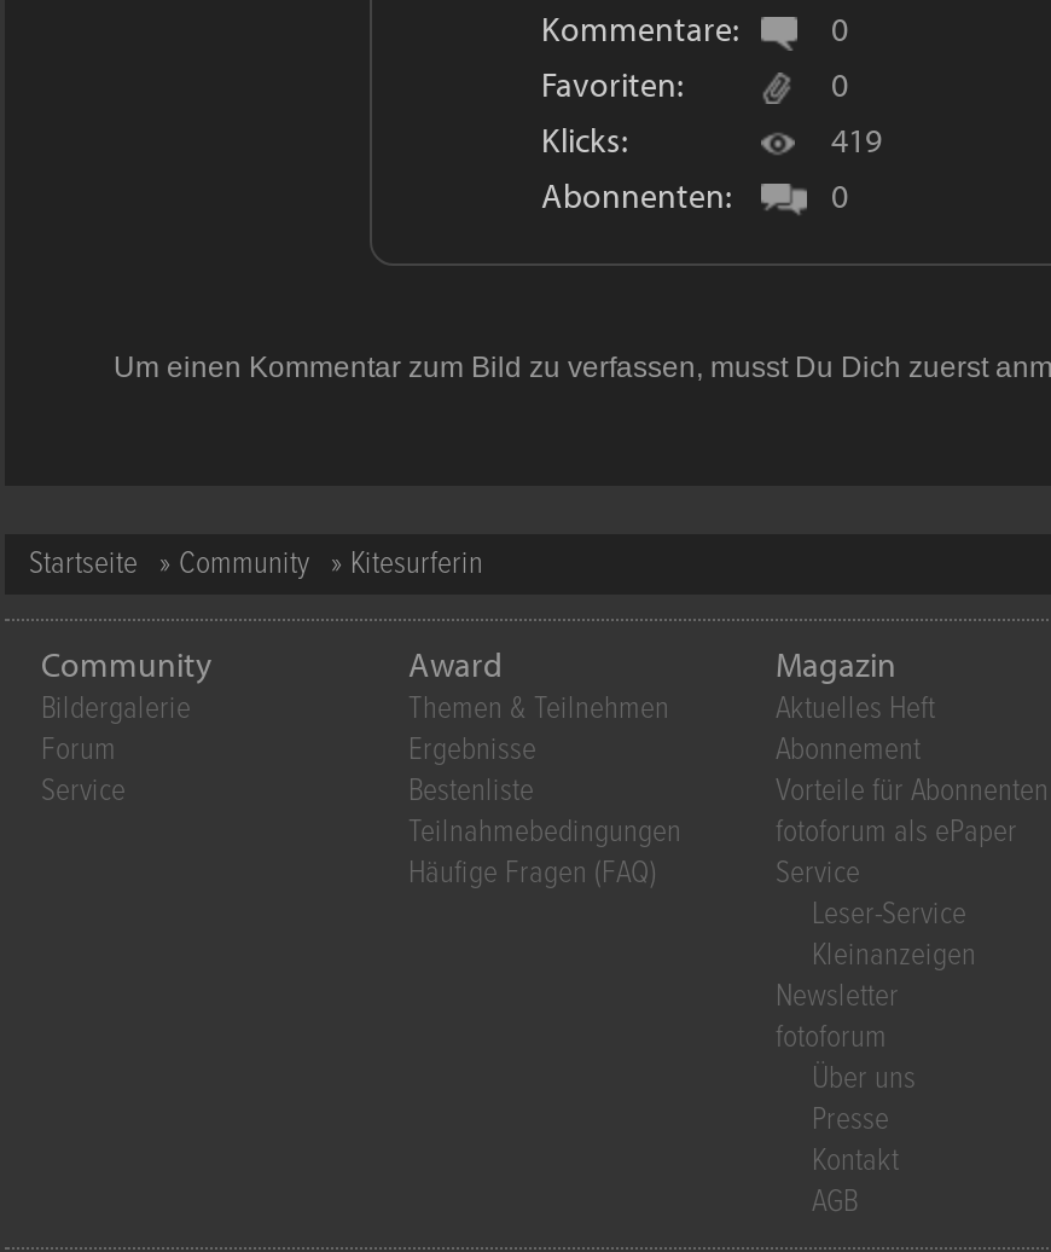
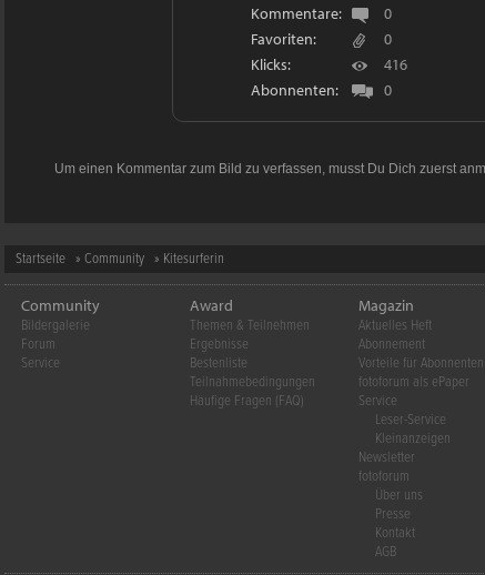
[831,118,882,162] 419 -> [384,54,407,74] 416

